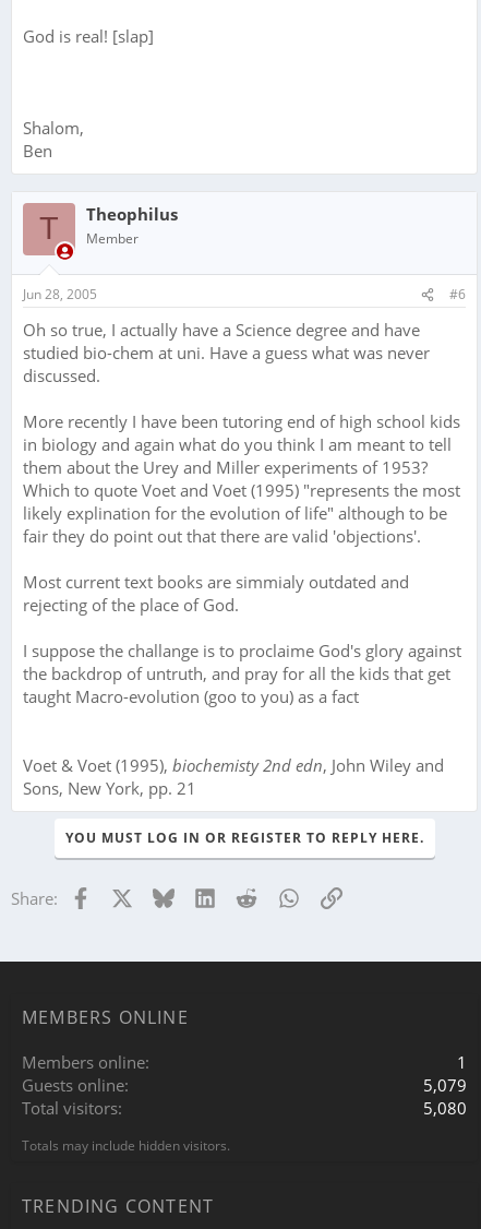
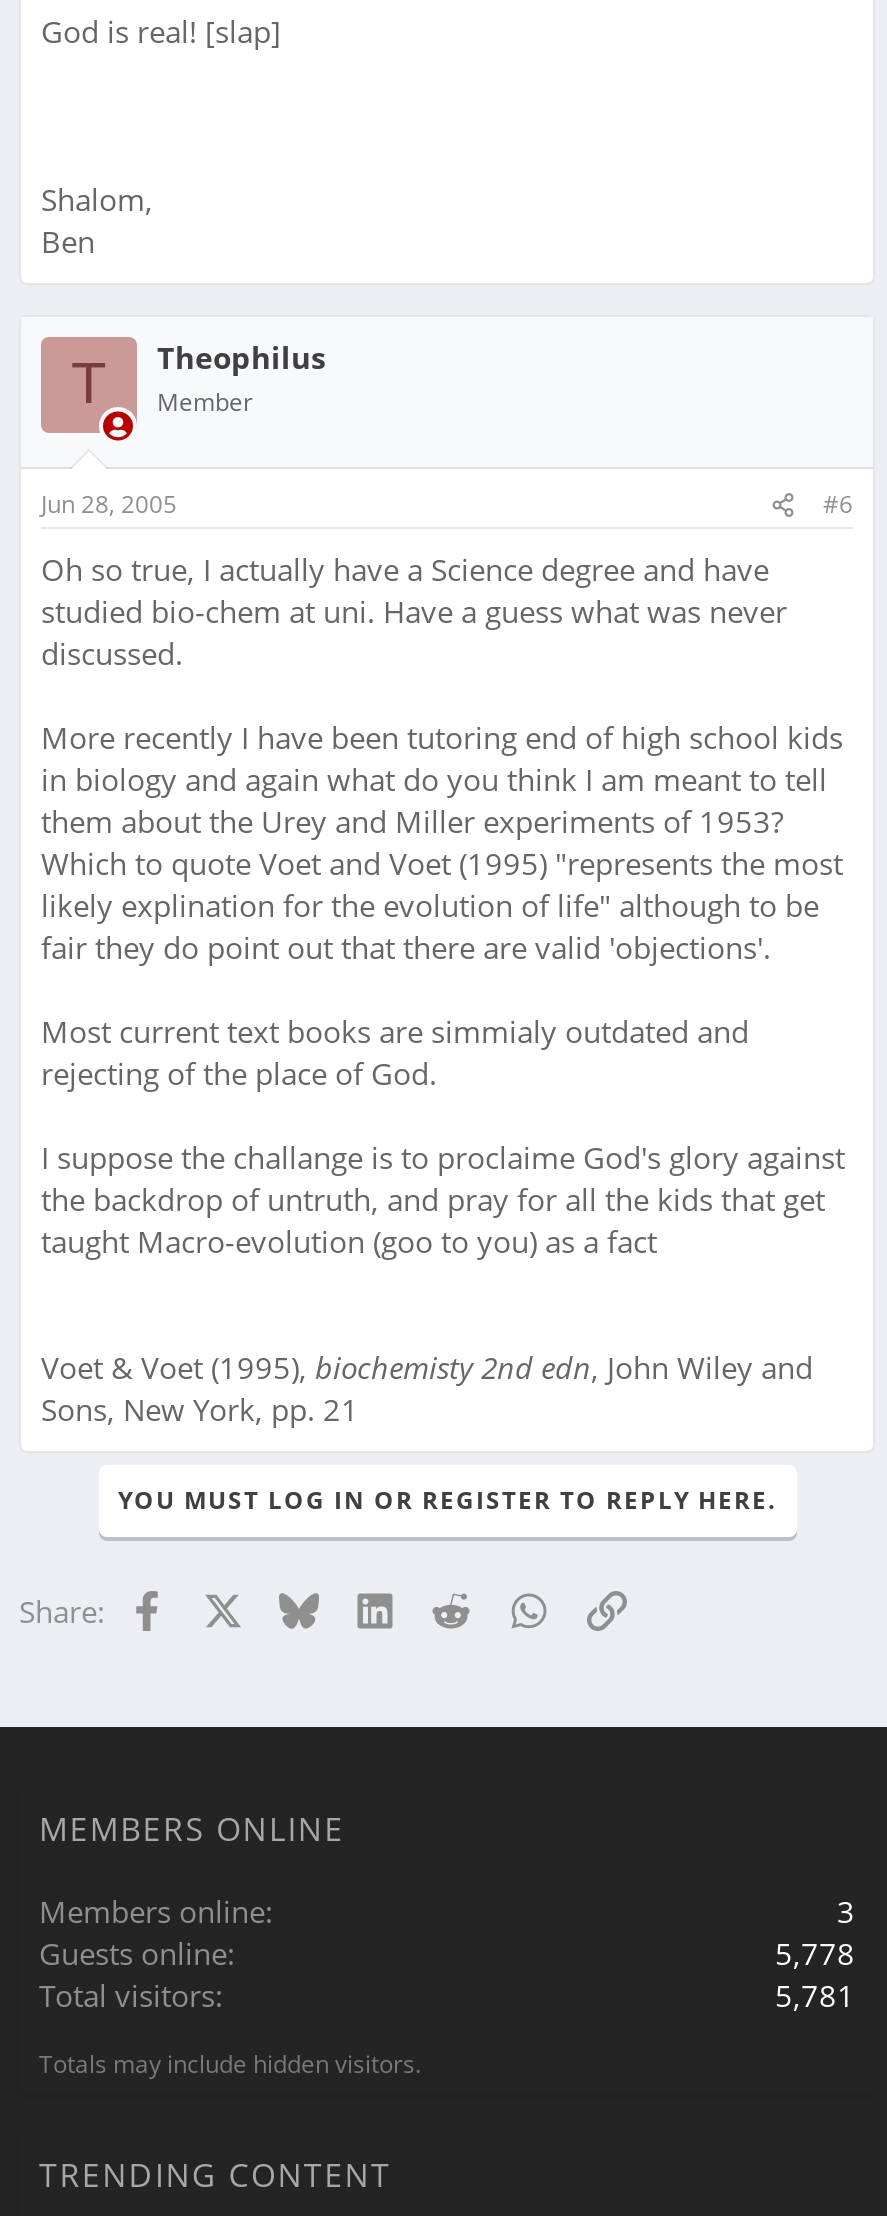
[457,1052,467,1073] 1 -> [837,1892,855,1932] 3
[423,1074,467,1096] 5,079 -> [775,1934,855,1974] 5,778
[423,1097,467,1119] 5,080 -> [775,1976,855,2016] 5,781

